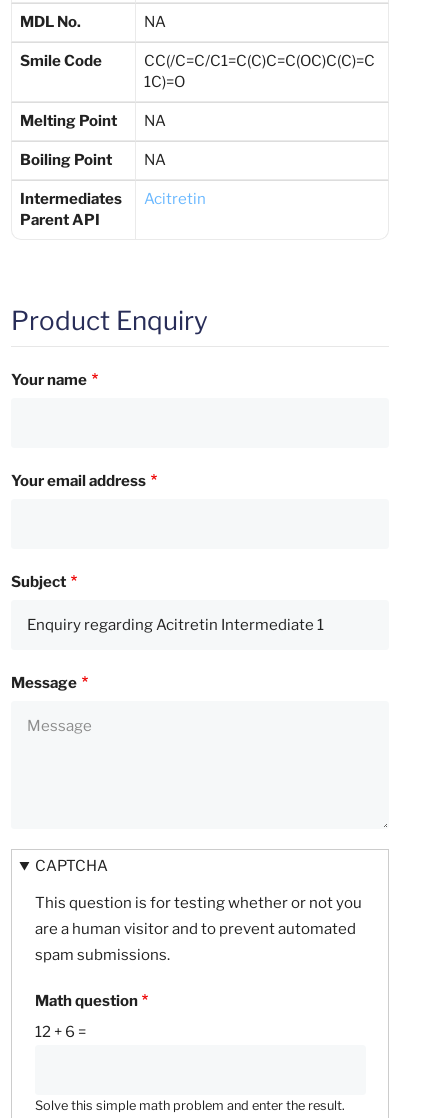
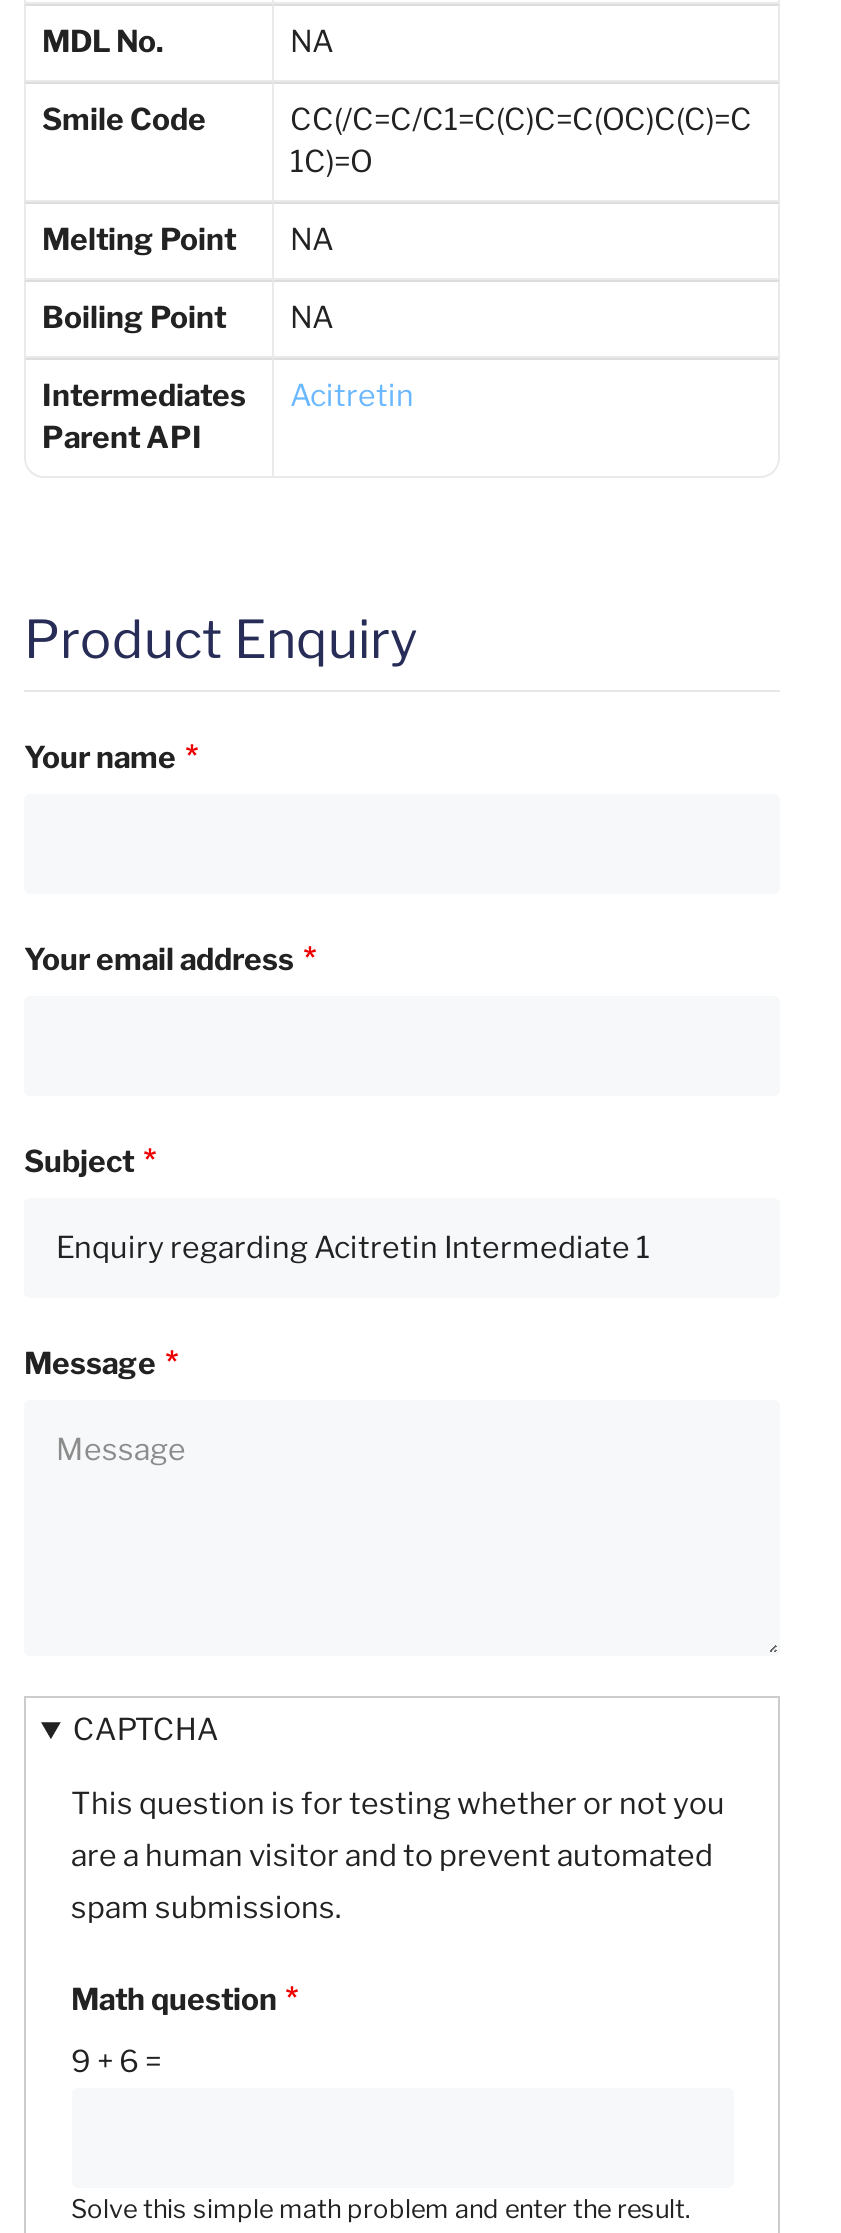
[34,1023,85,1041] 12 + 6 = -> [71,2044,161,2080] 9 + 6 =

